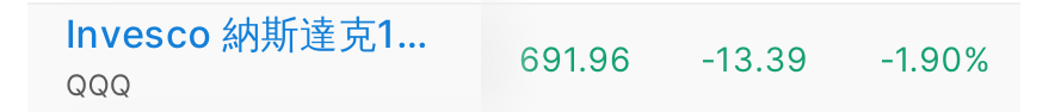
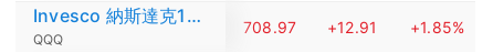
[519,38,632,79] 691.96 -> [243,18,296,37] 708.97
[701,38,808,79] -13.39 -> [327,18,377,37] +12.91
[880,38,990,79] -1.90% -> [410,18,464,37] +1.85%

